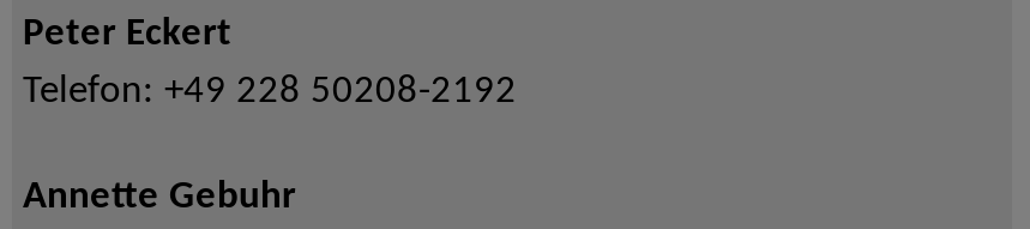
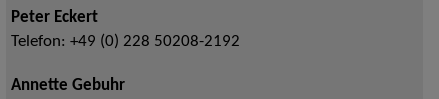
[23,74,517,113] Telefon: +49 228 50208-2192 -> [10,34,239,50] Telefon: +49 (0) 228 50208-2192

